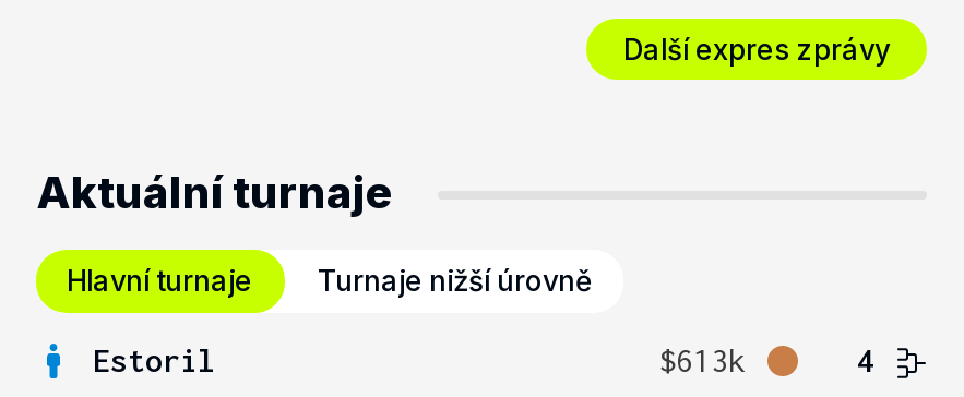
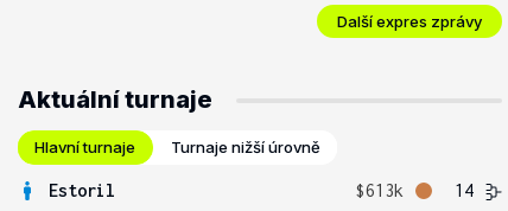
[857,341,874,378] 4 -> [455,180,474,200] 14

